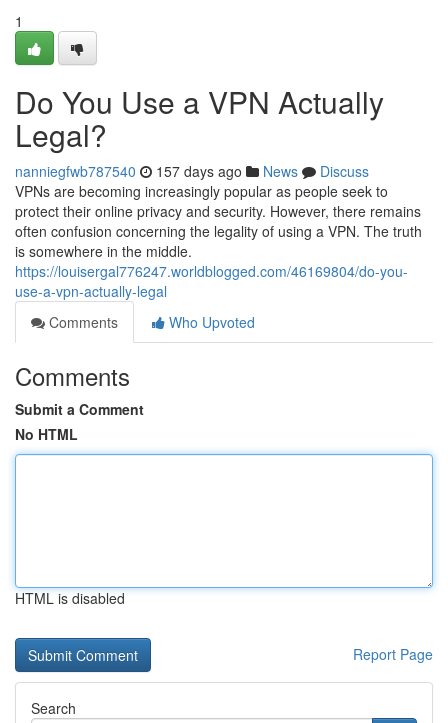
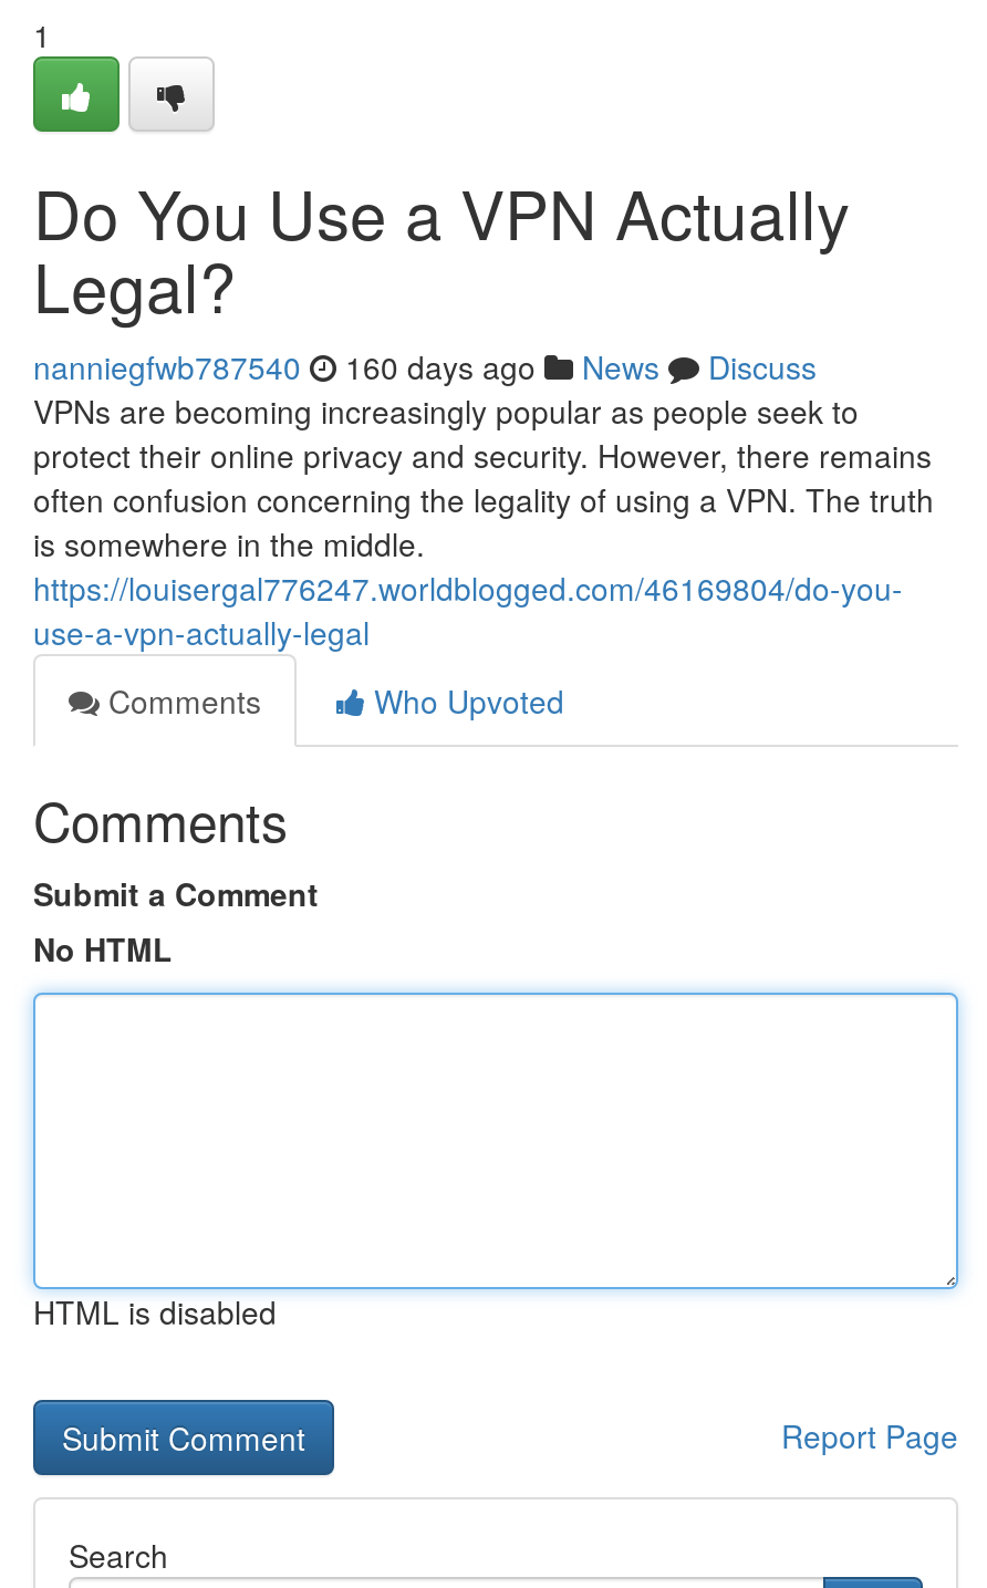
[15,161,369,181] nanniegfwb787540 157 days ago News Discuss -> [33,344,817,388] nanniegfwb787540 160 days ago News Discuss

